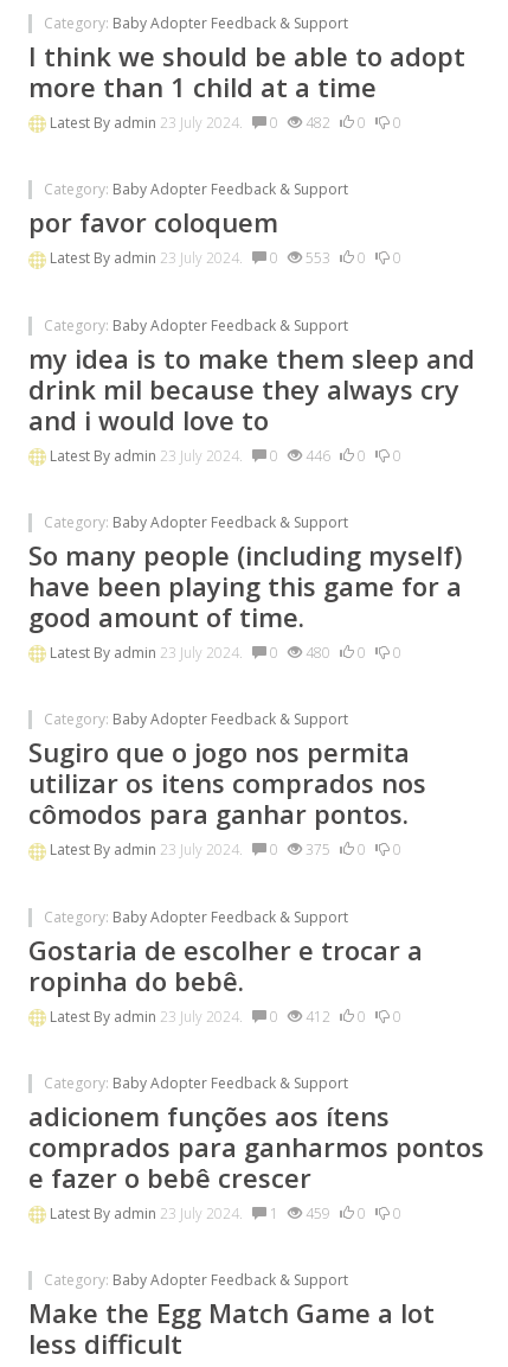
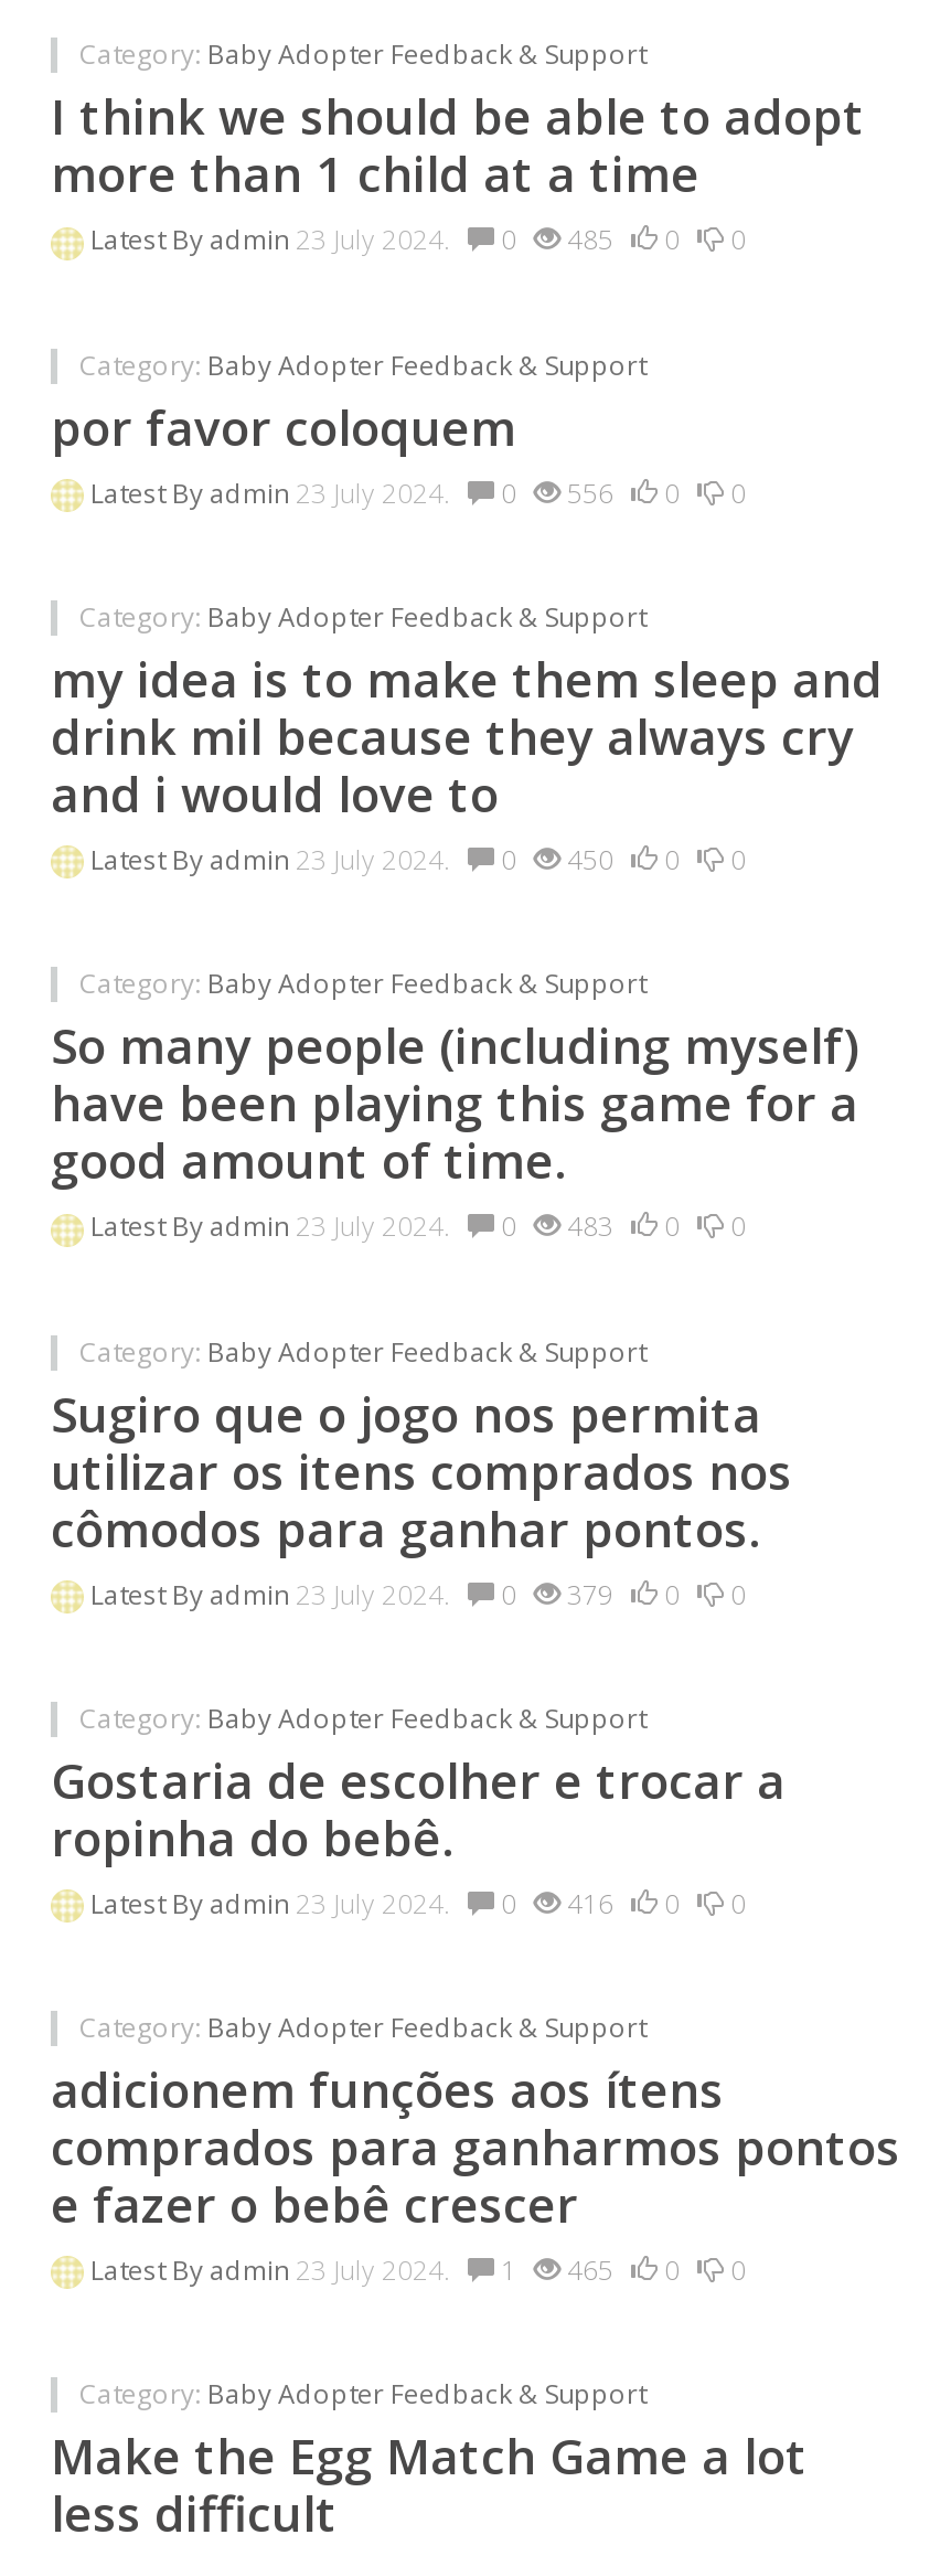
[302,113,330,133] 482 -> [560,222,613,260] 485
[302,248,330,268] 553 -> [560,474,613,512] 556
[302,445,330,466] 446 -> [560,841,613,879] 450
[302,642,330,663] 480 -> [560,1208,613,1246] 483
[302,840,330,860] 375 -> [560,1575,613,1613] 379
[302,1006,330,1026] 412 -> [560,1885,613,1923] 416
[302,1203,330,1223] 459 -> [560,2252,613,2290] 465

